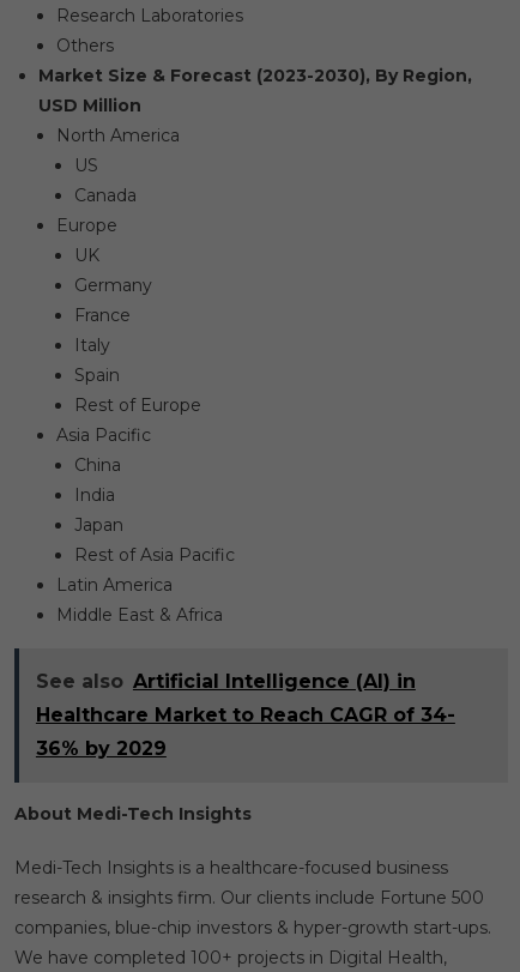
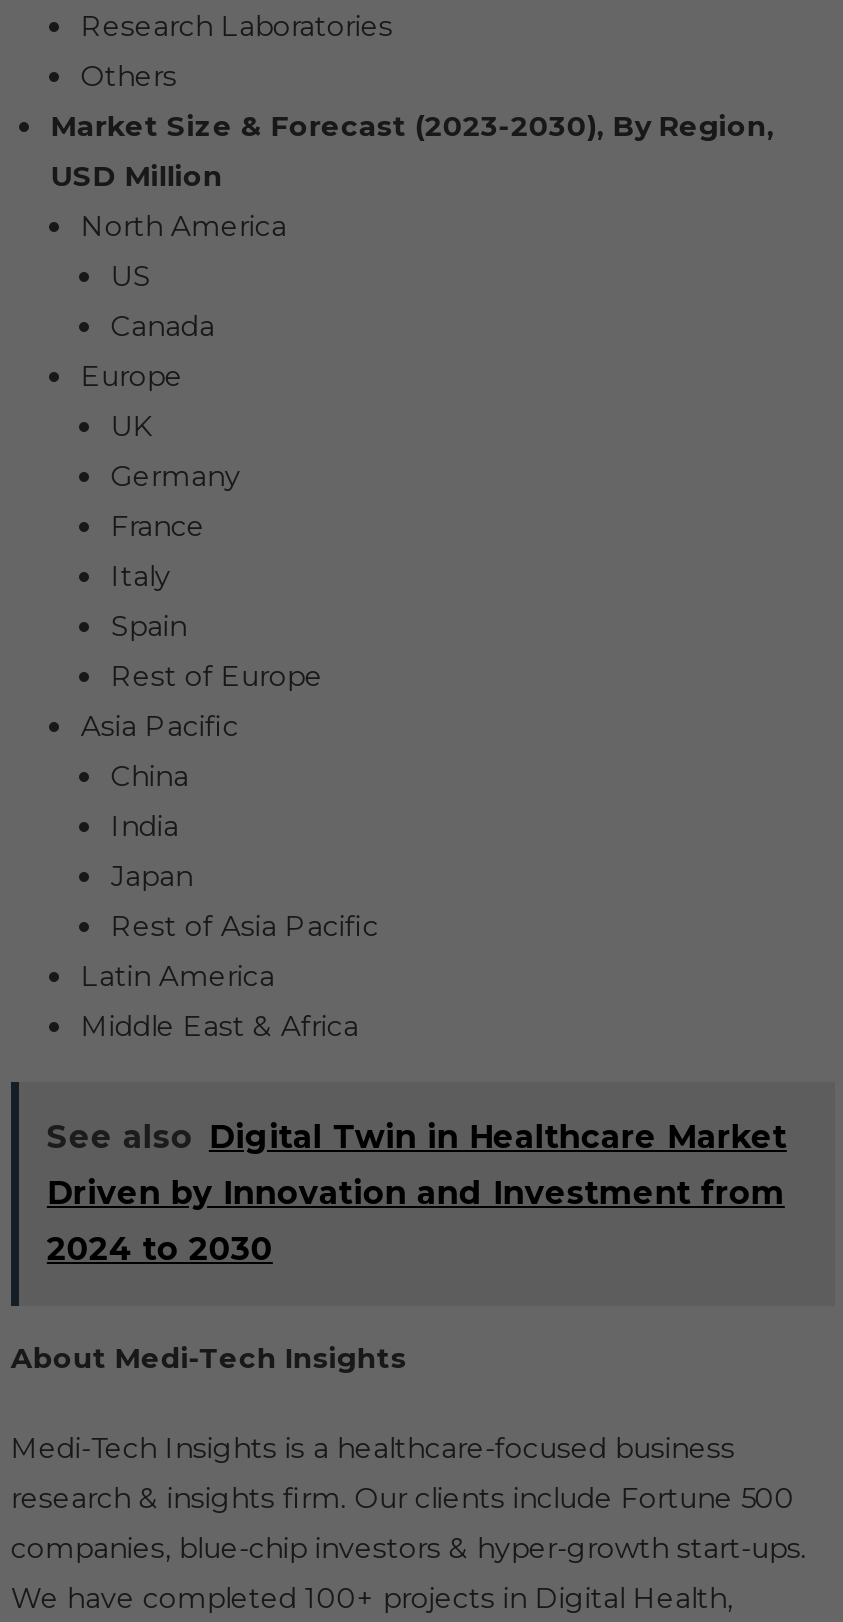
[36,669,416,692] See also Artificial Intelligence (AI) in -> [47,1117,787,1155] See also Digital Twin in Healthcare Market
[36,703,455,726] Healthcare Market to Reach CAGR of 34- -> [47,1173,785,1211] Driven by Innovation and Investment from
[36,736,166,759] 36% by 2029 -> [47,1229,273,1267] 2024 to 2030

